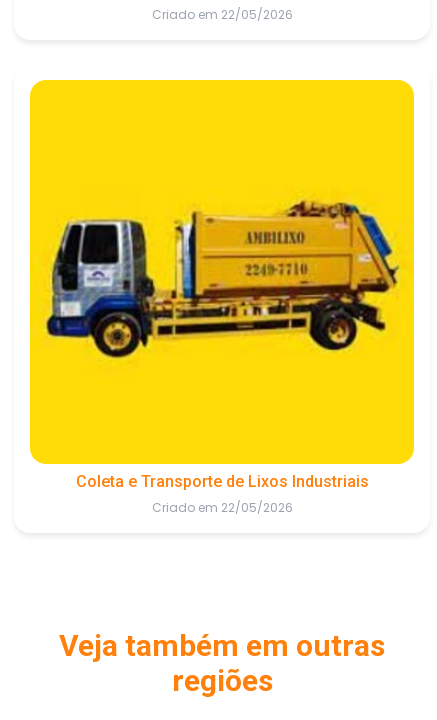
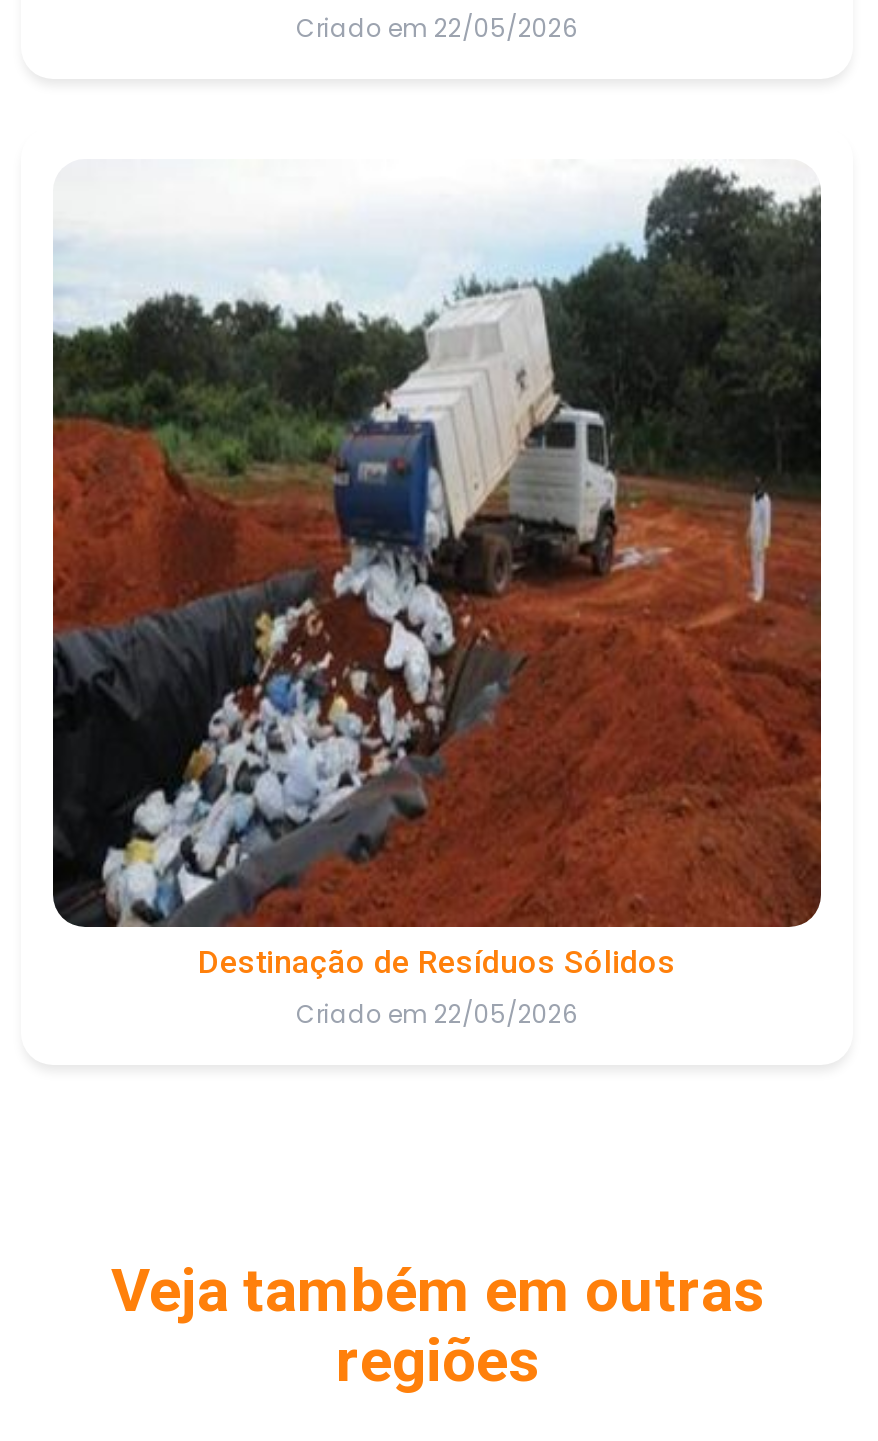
[29,79,415,491] [image] | Coleta e Transporte de Lixos Industriais -> [51,159,823,981] [image] | Destinação de Resíduos Sólidos

